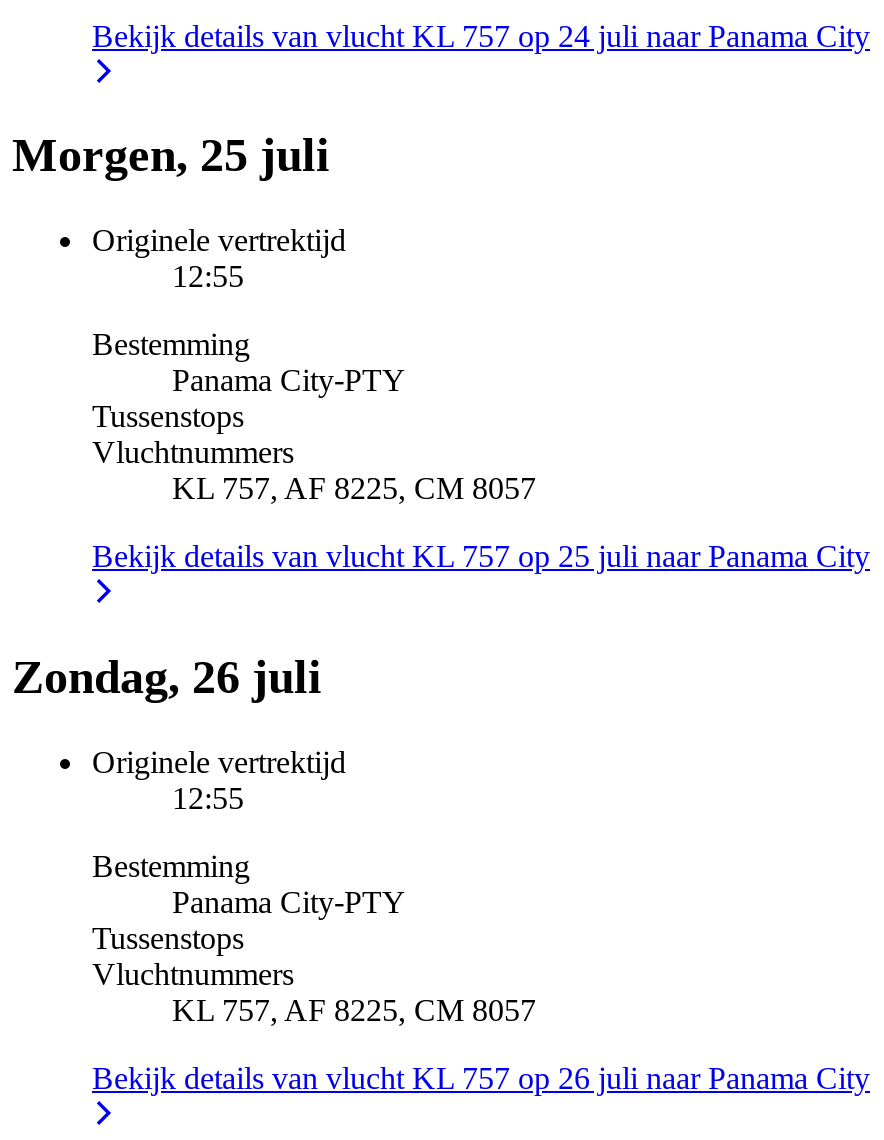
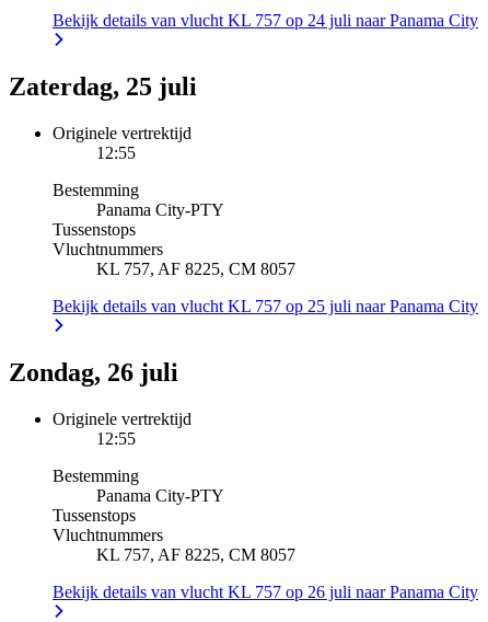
[12,130,330,182] Morgen, 25 juli -> [9,72,197,101] Zaterdag, 25 juli

